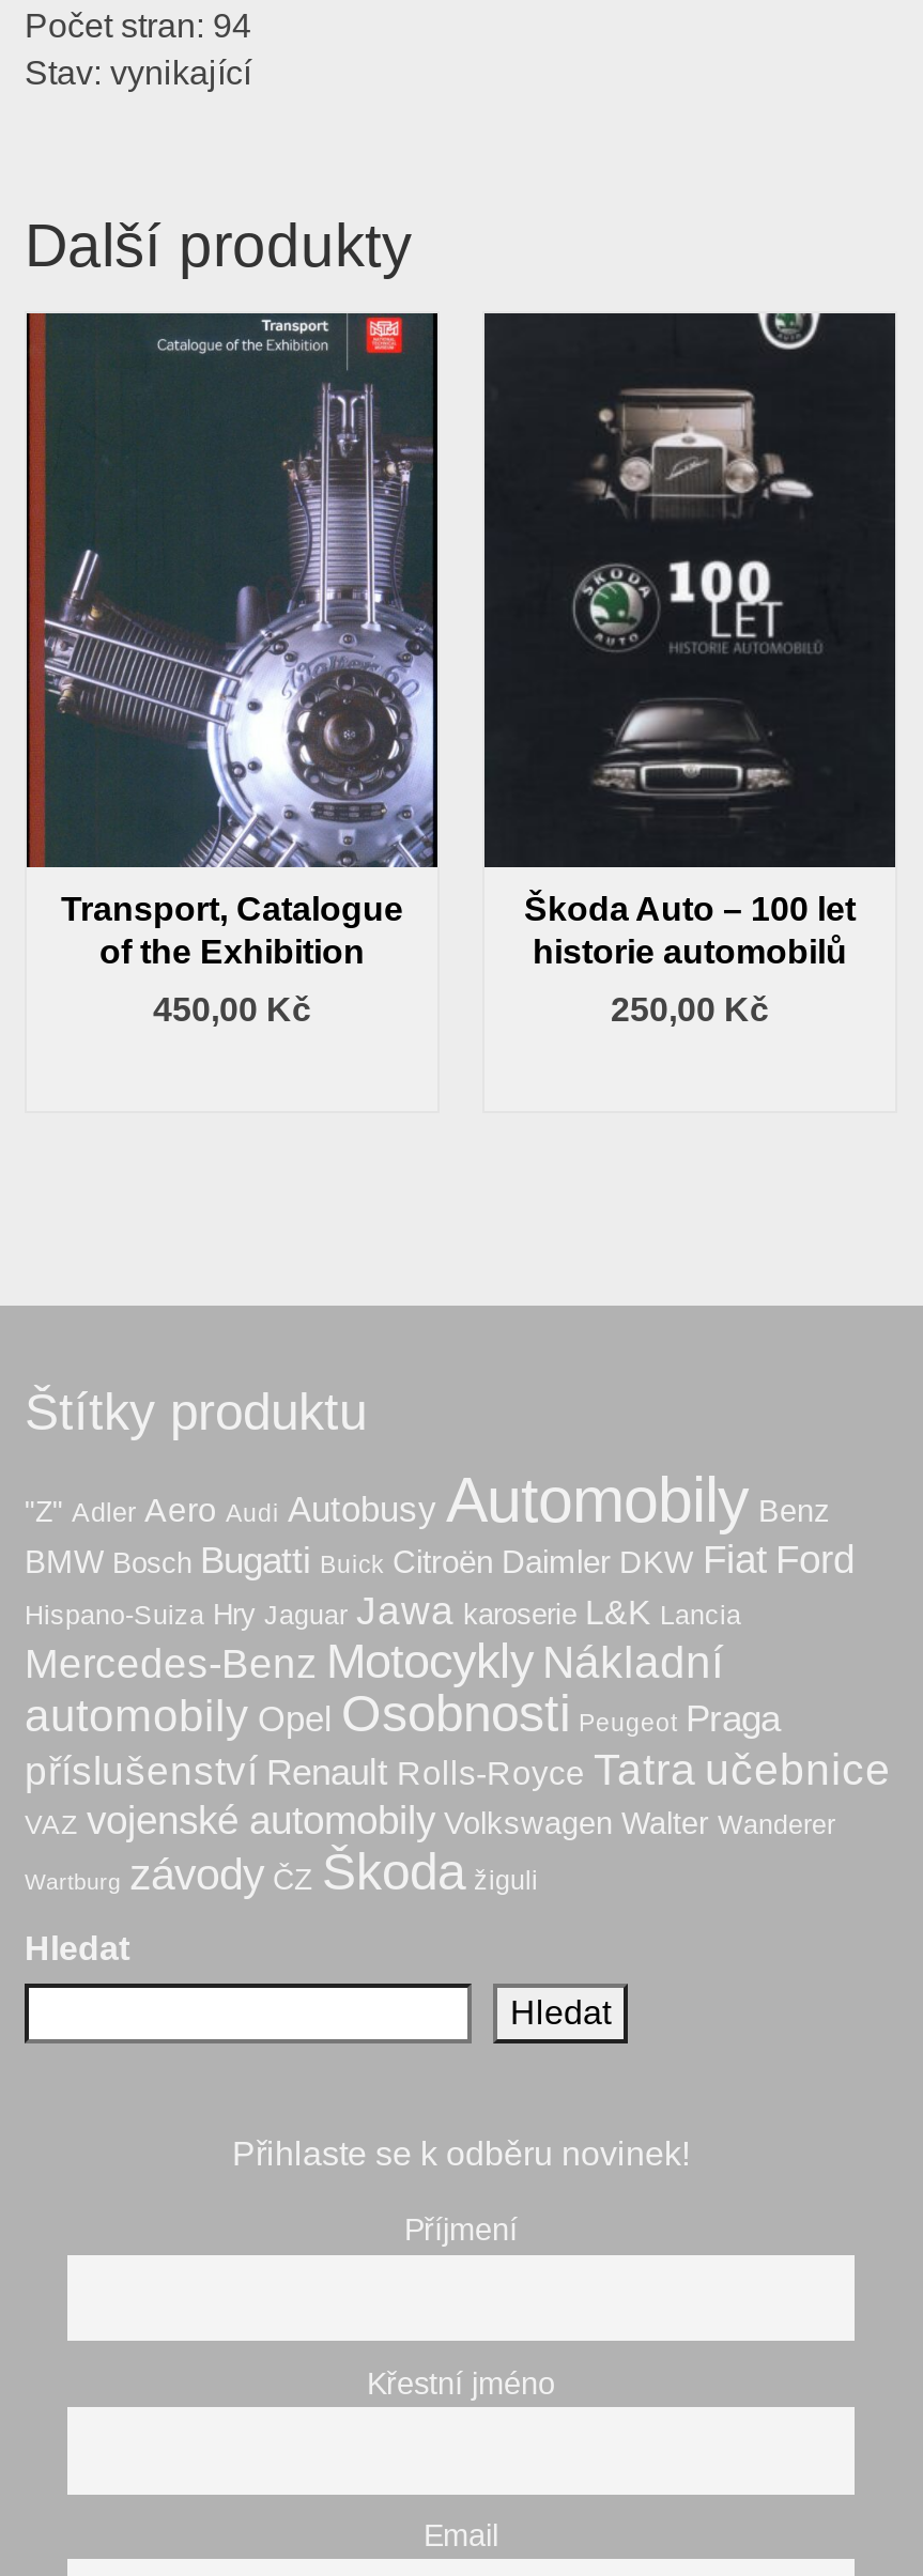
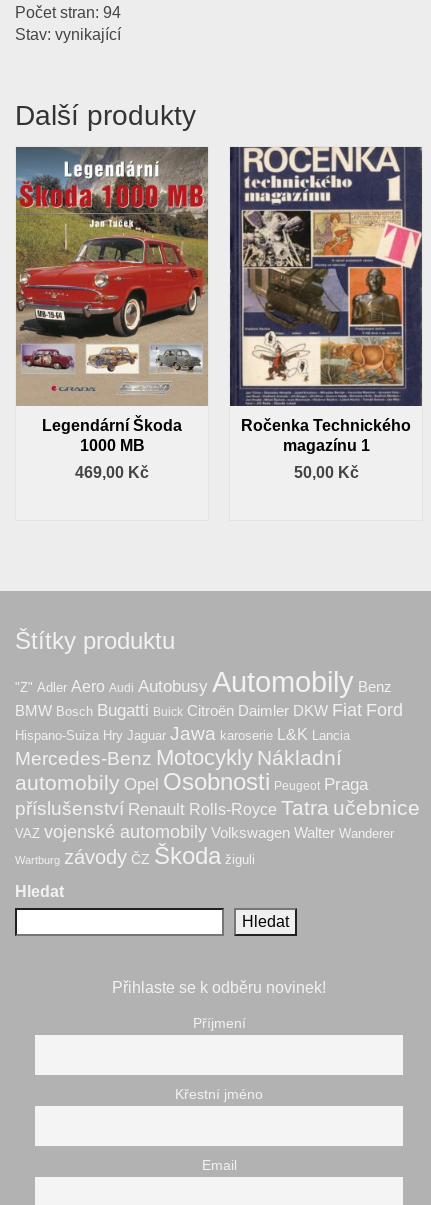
[25,310,440,971] [image] | Transport, Catalogue | of the Exhibition -> [15,146,209,454] [image] | Legendární Škoda | 1000 MB
[484,310,897,971] [image] | Škoda Auto – 100 let | historie automobilů -> [230,146,423,454] [image] | Ročenka Technického | magazínu 1
[153,992,311,1028] 450,00 Kč -> [75,464,149,481] 469,00 Kč
[611,992,769,1028] 250,00 Kč -> [293,464,358,481] 50,00 Kč

